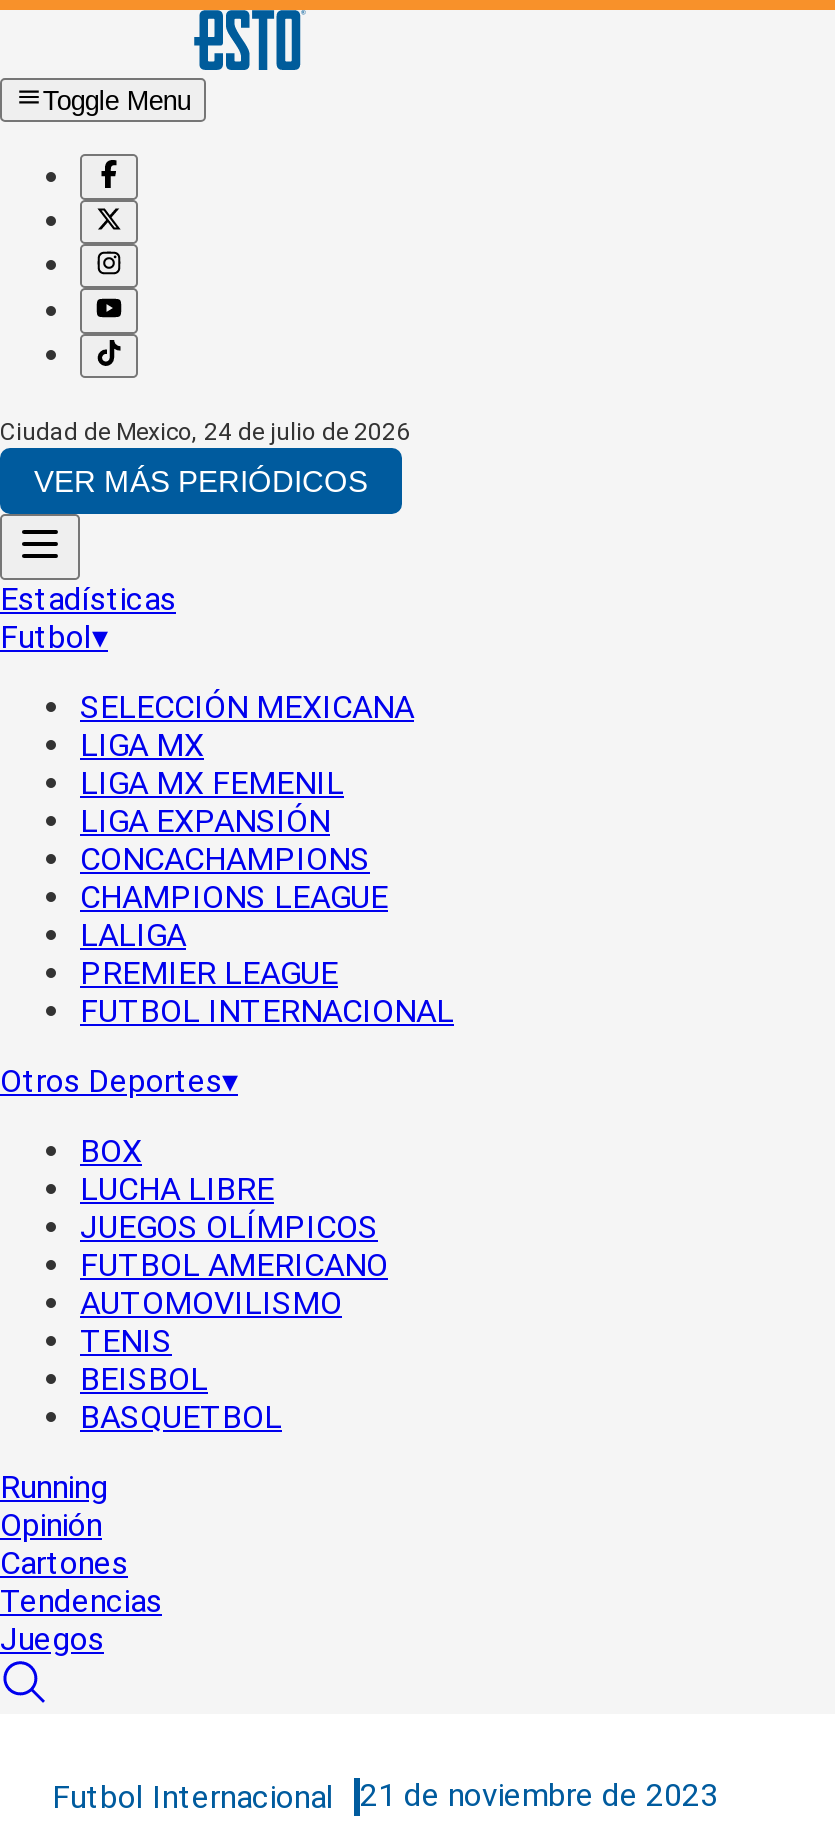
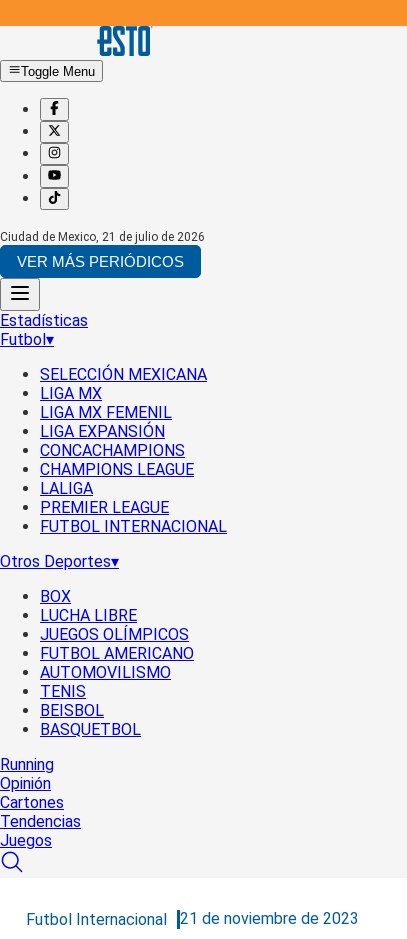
[0,418,410,446] Ciudad de Mexico, 24 de julio de 2026 -> [0,230,205,244] Ciudad de Mexico, 21 de julio de 2026

